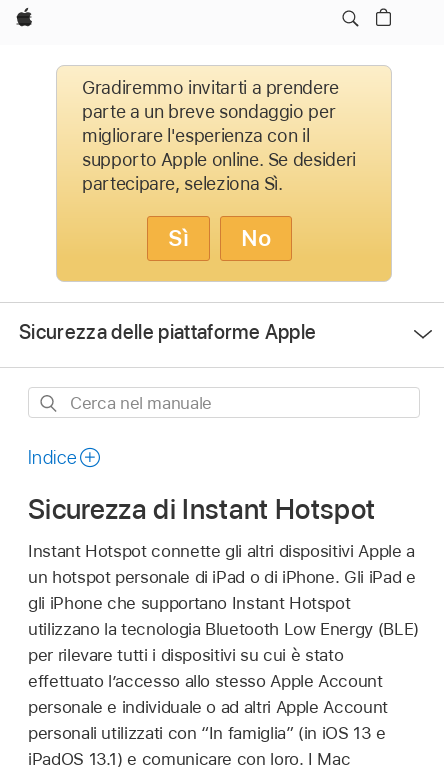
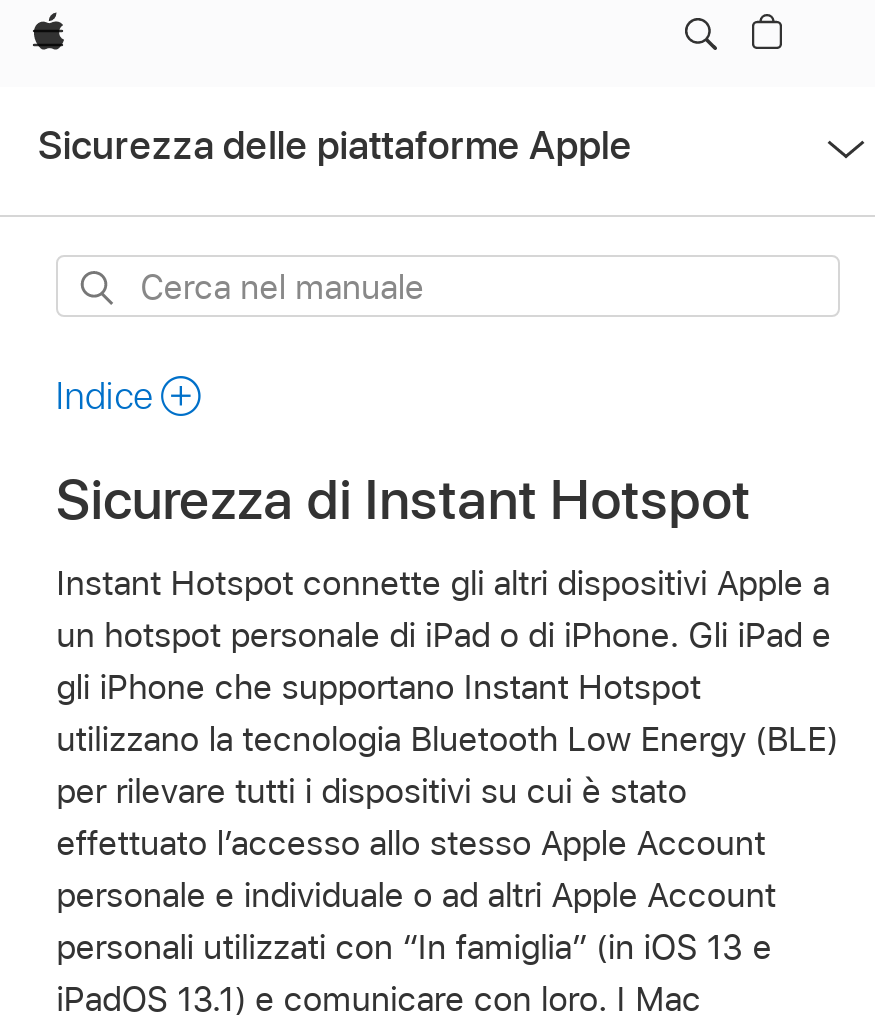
[56,65,392,282] [image] | Gradiremmo invitarti a prendere | parte a un breve sondaggio per | migliorare l'esperienza con il | supporto Apple online. Se desideri | partecipare, seleziona Sì. | Sì | No -> none

